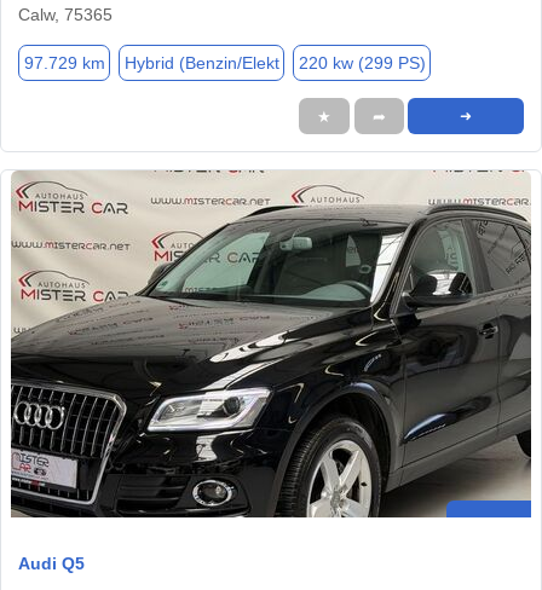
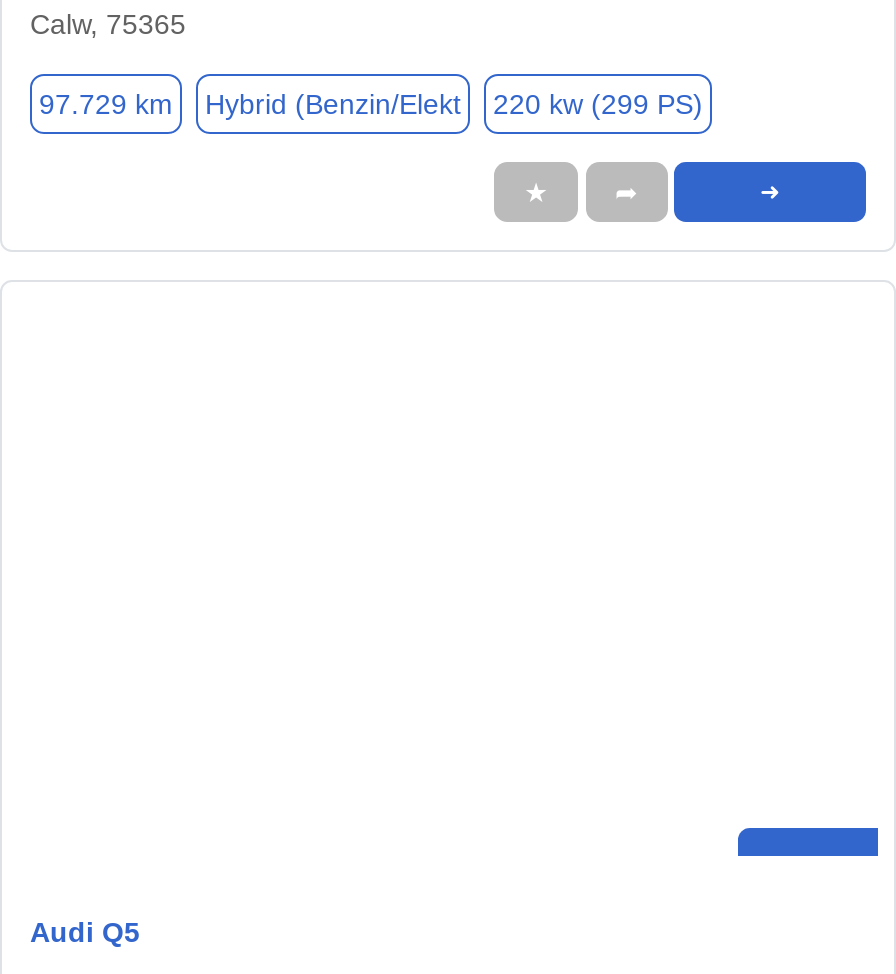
[10,169,532,519] [image] -> none

